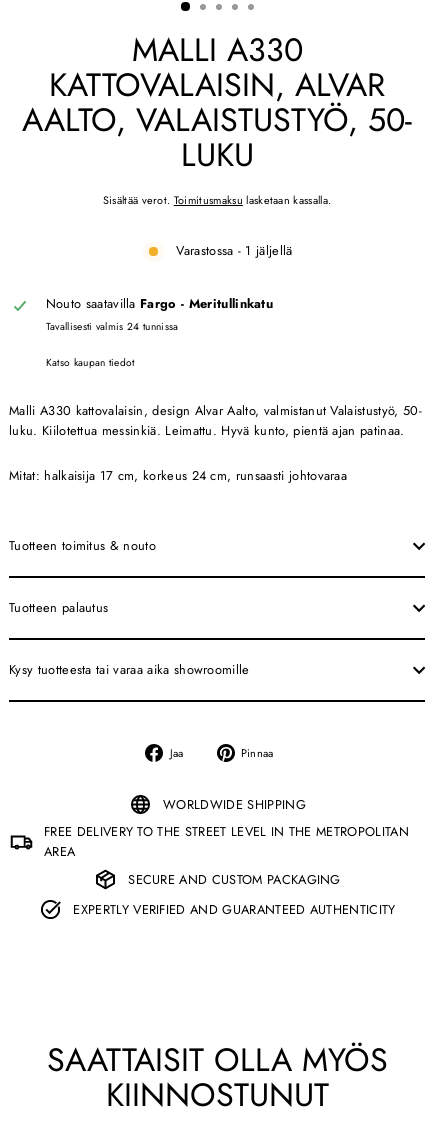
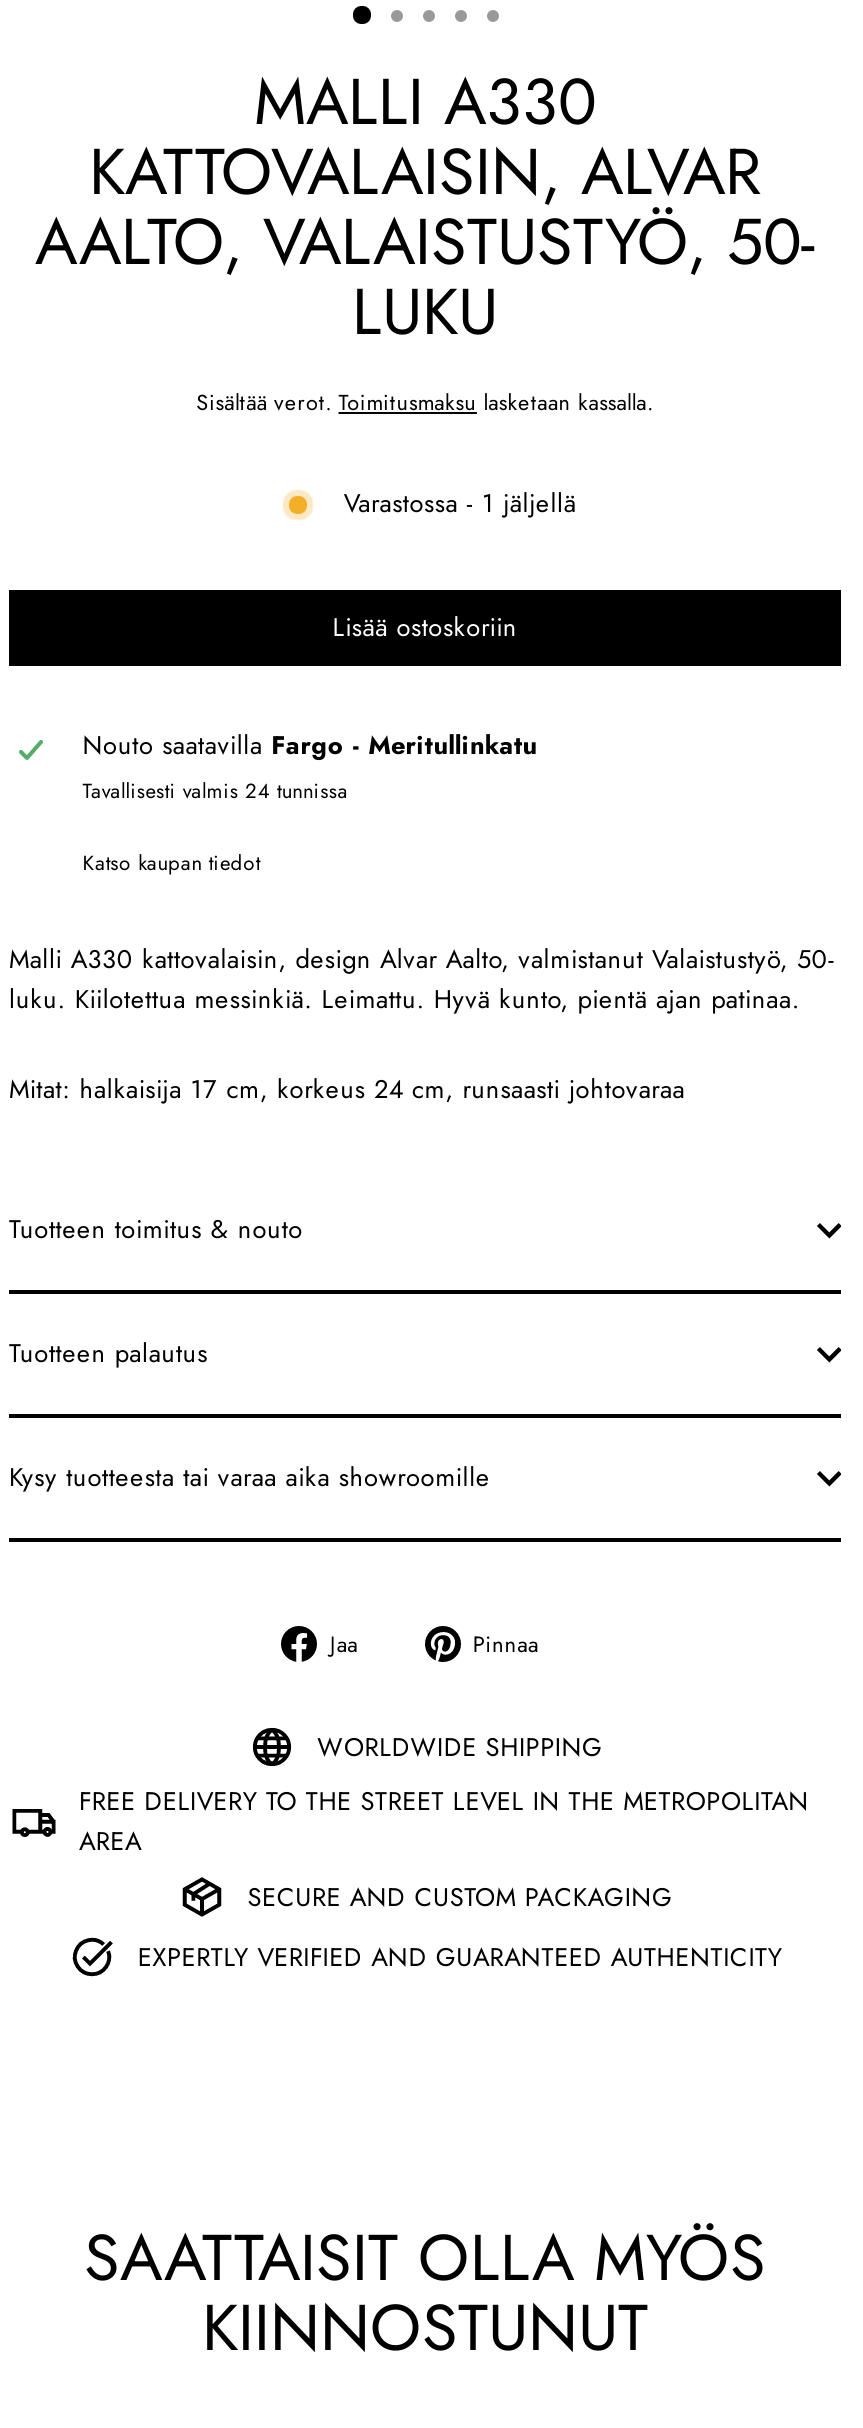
none -> [333,607,517,645] Lisää ostoskoriin

